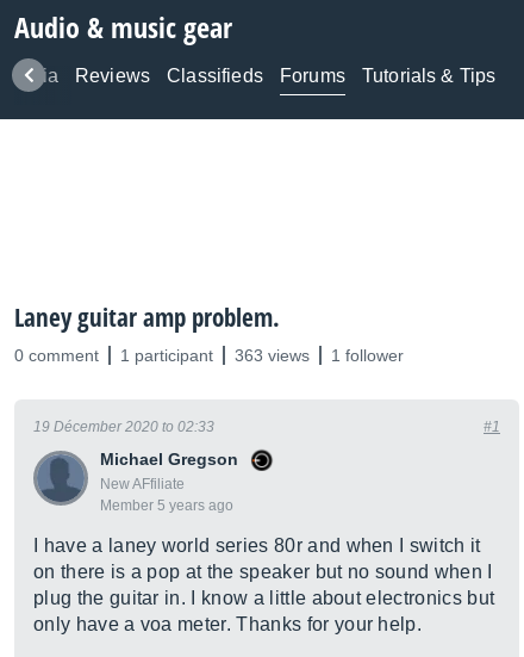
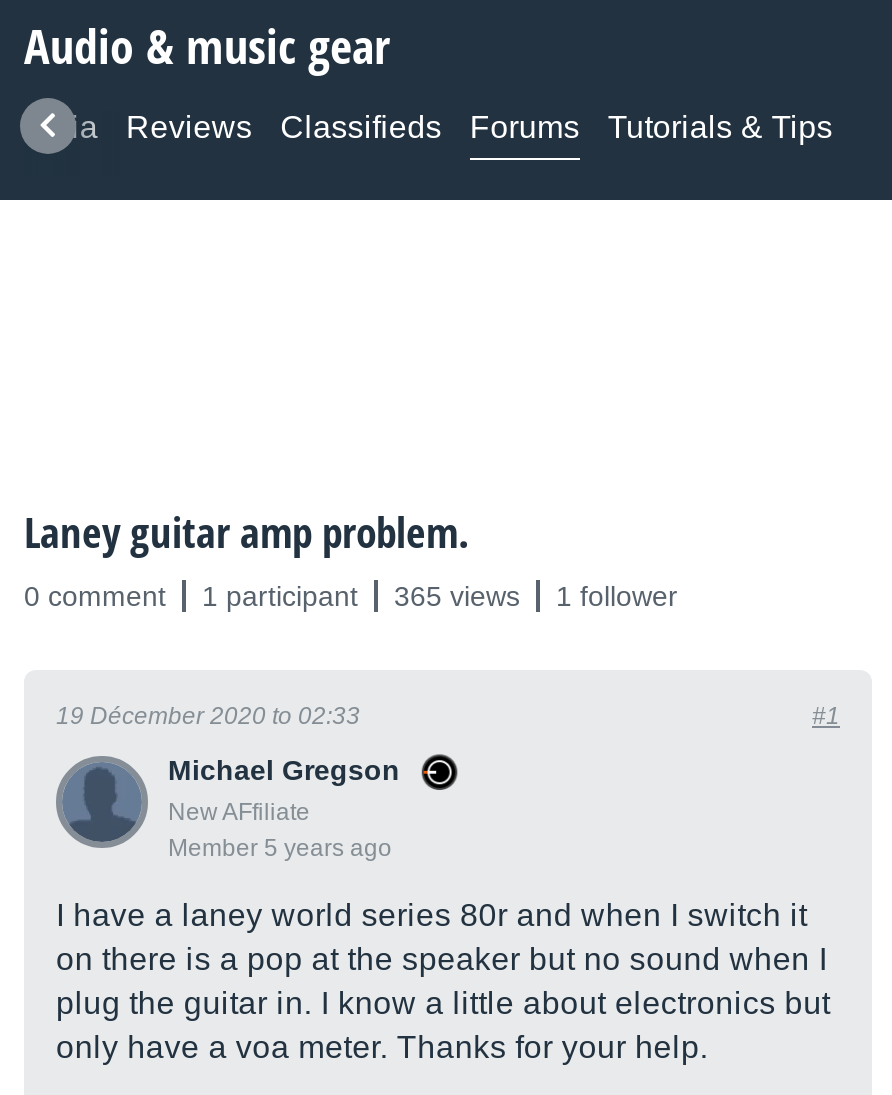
[14,346,404,365] 0 comment 1 participant 363 views 1 follower -> [24,580,678,612] 0 comment 1 participant 365 views 1 follower

